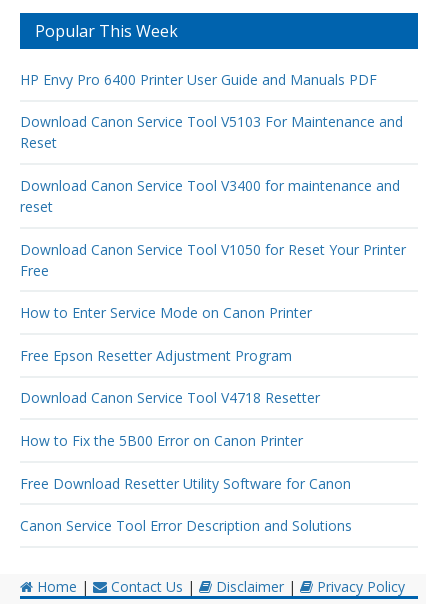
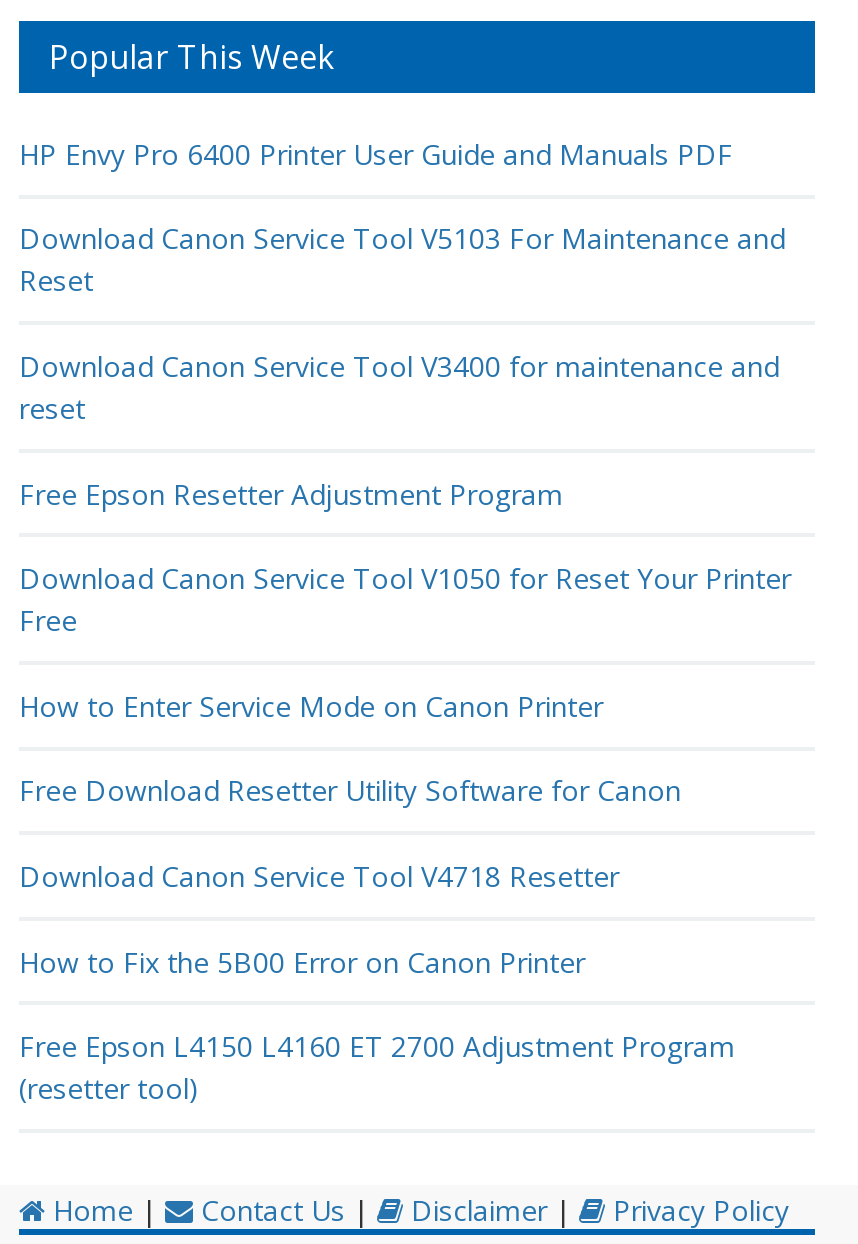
moved [20,240,406,322] -> [19,559,791,725]: Download Canon Service Tool V1050 for Reset Your Printer | Free | How to Enter Service Mode on Canon Printer
moved [20,346,292,365] -> [19,474,563,512]: Free Epson Resetter Adjustment Program
moved [20,388,320,450] -> [19,857,619,980]: Download Canon Service Tool V4718 Resetter | How to Fix the 5B00 Error on Canon Printer
moved [20,473,351,492] -> [19,772,681,810]: Free Download Resetter Utility Software for Canon
[20,516,352,535] Canon Service Tool Error Description and Solutions -> [19,1027,735,1107] Free Epson L4150 L4160 ET 2700 Adjustment Program | (resetter tool)

